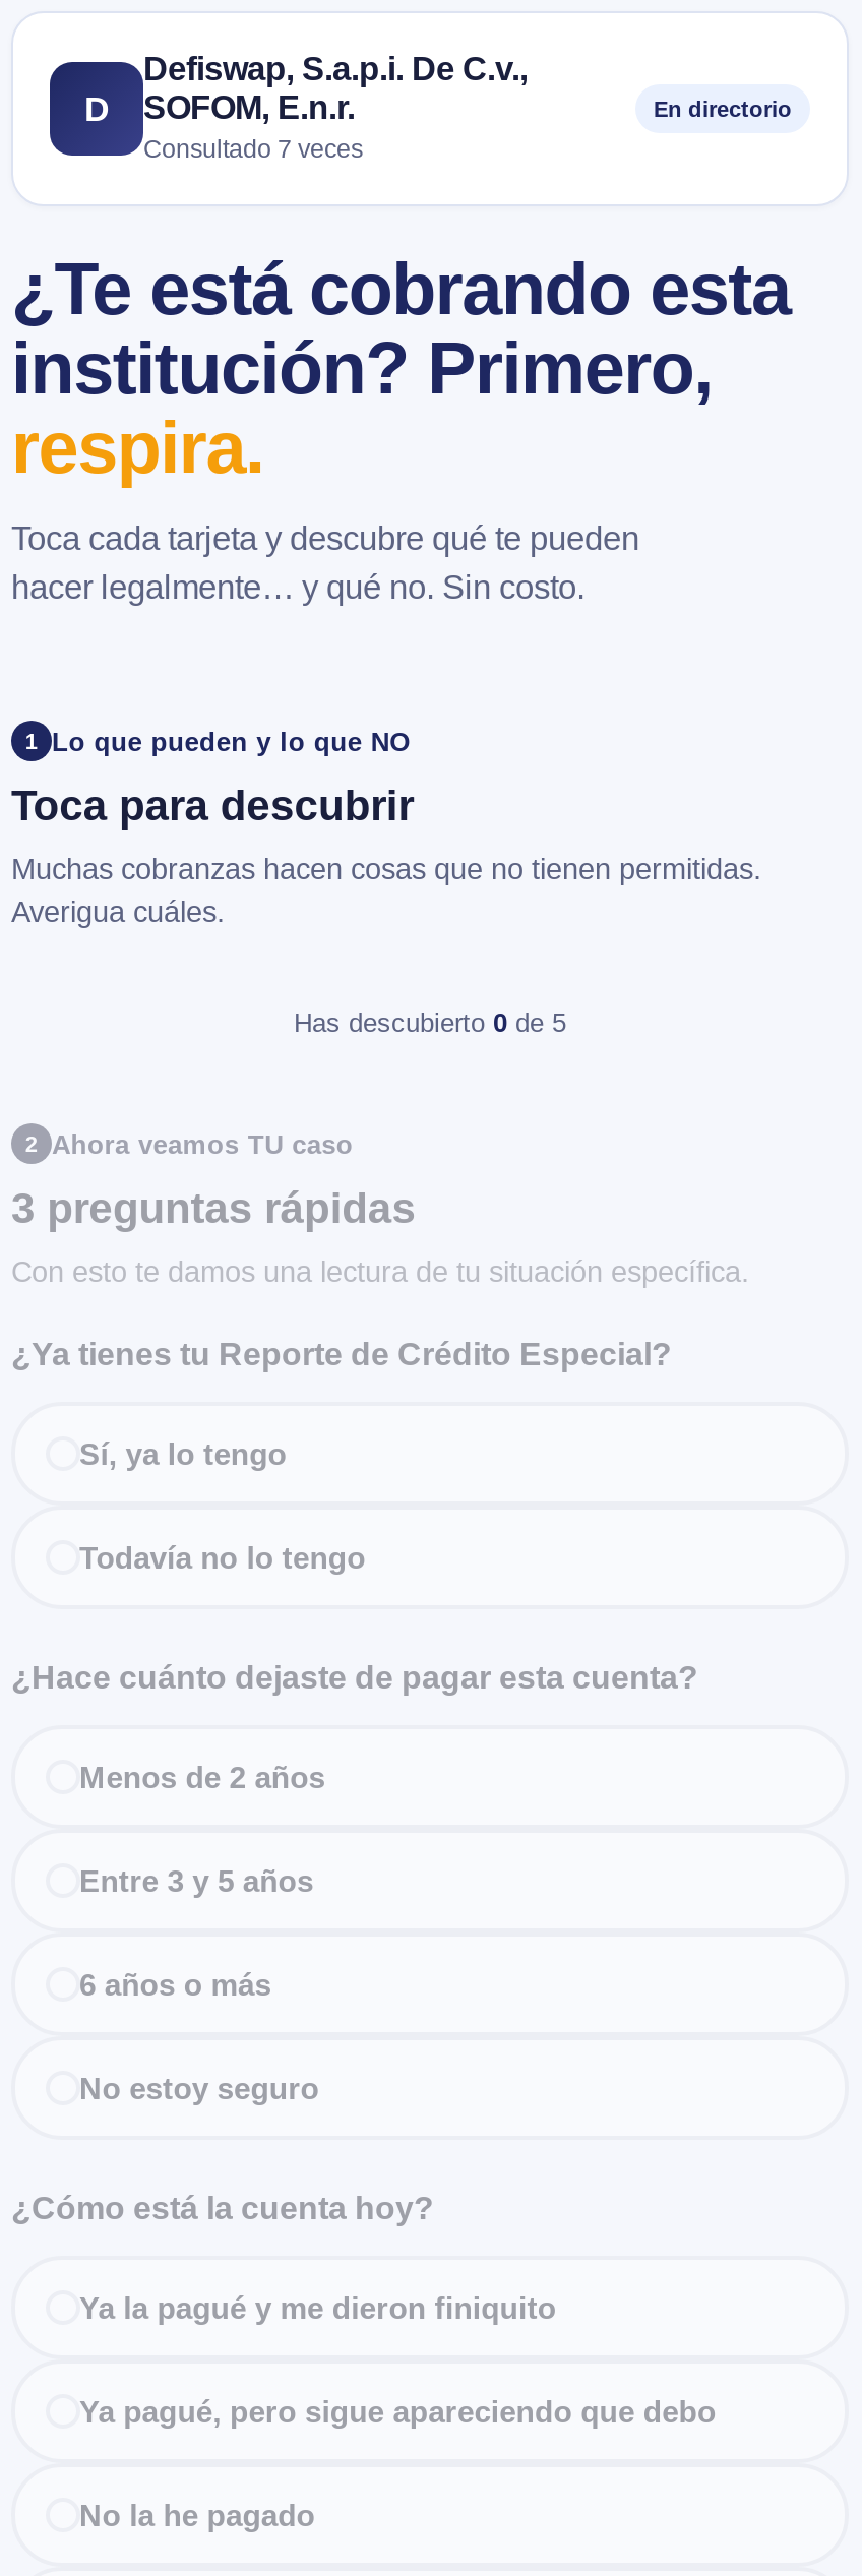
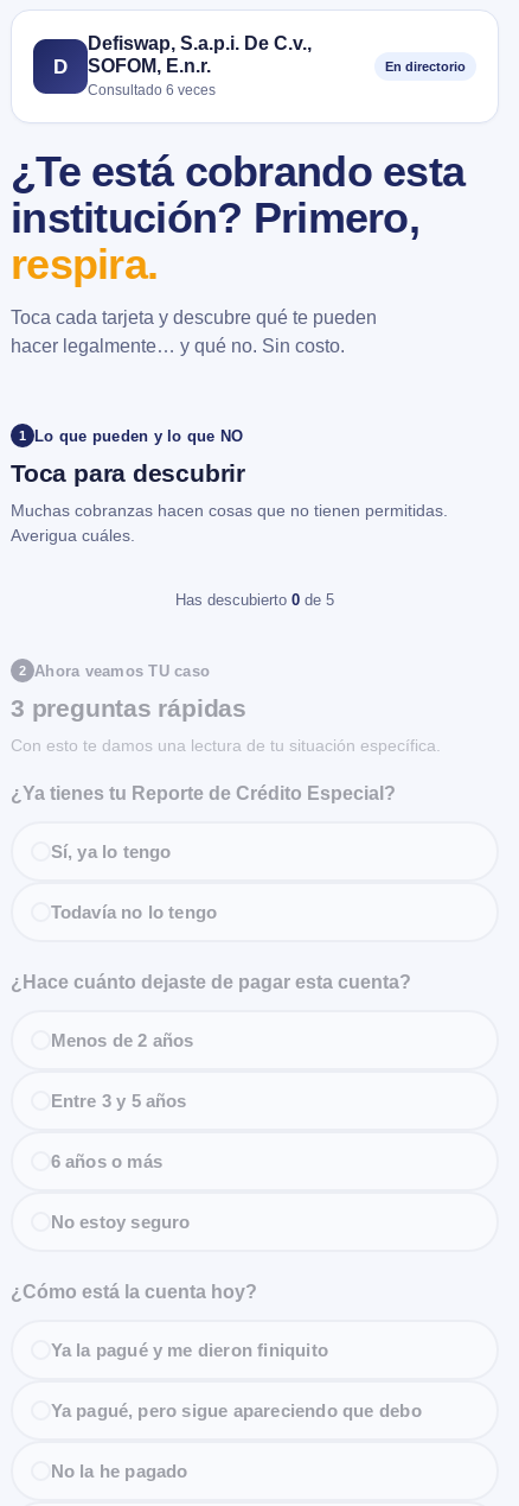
[143,136,363,165] Consultado 7 veces -> [88,82,216,99] Consultado 6 veces

